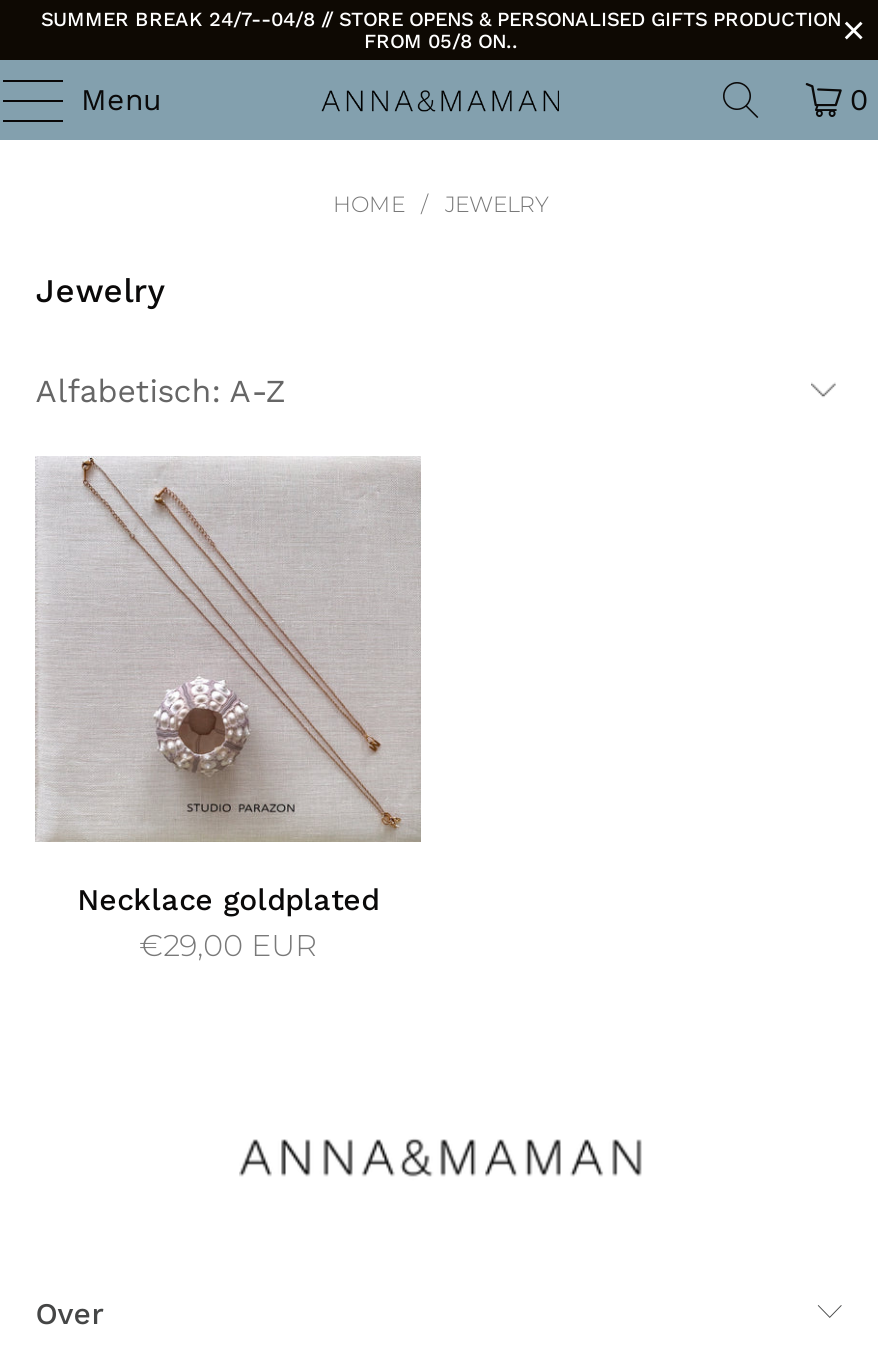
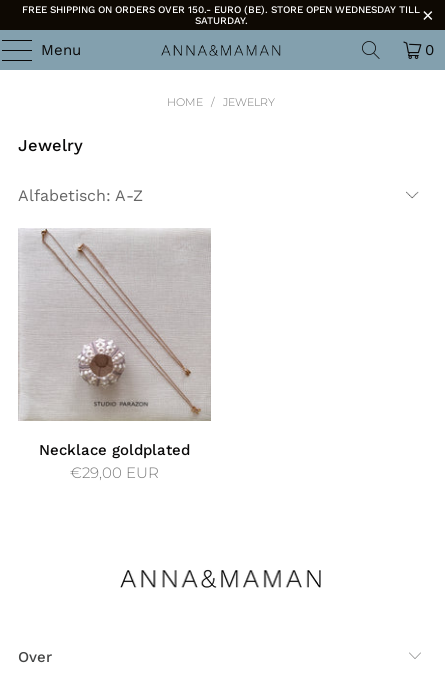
[41,8,841,52] SUMMER BREAK 24/7--04/8 // STORE OPENS & PERSONALISED GIFTS PRODUCTION | FROM 05/8 ON.. -> [22,4,420,26] FREE SHIPPING ON ORDERS OVER 150.- EURO (BE). STORE OPEN WEDNESDAY TILL | SATURDAY.

